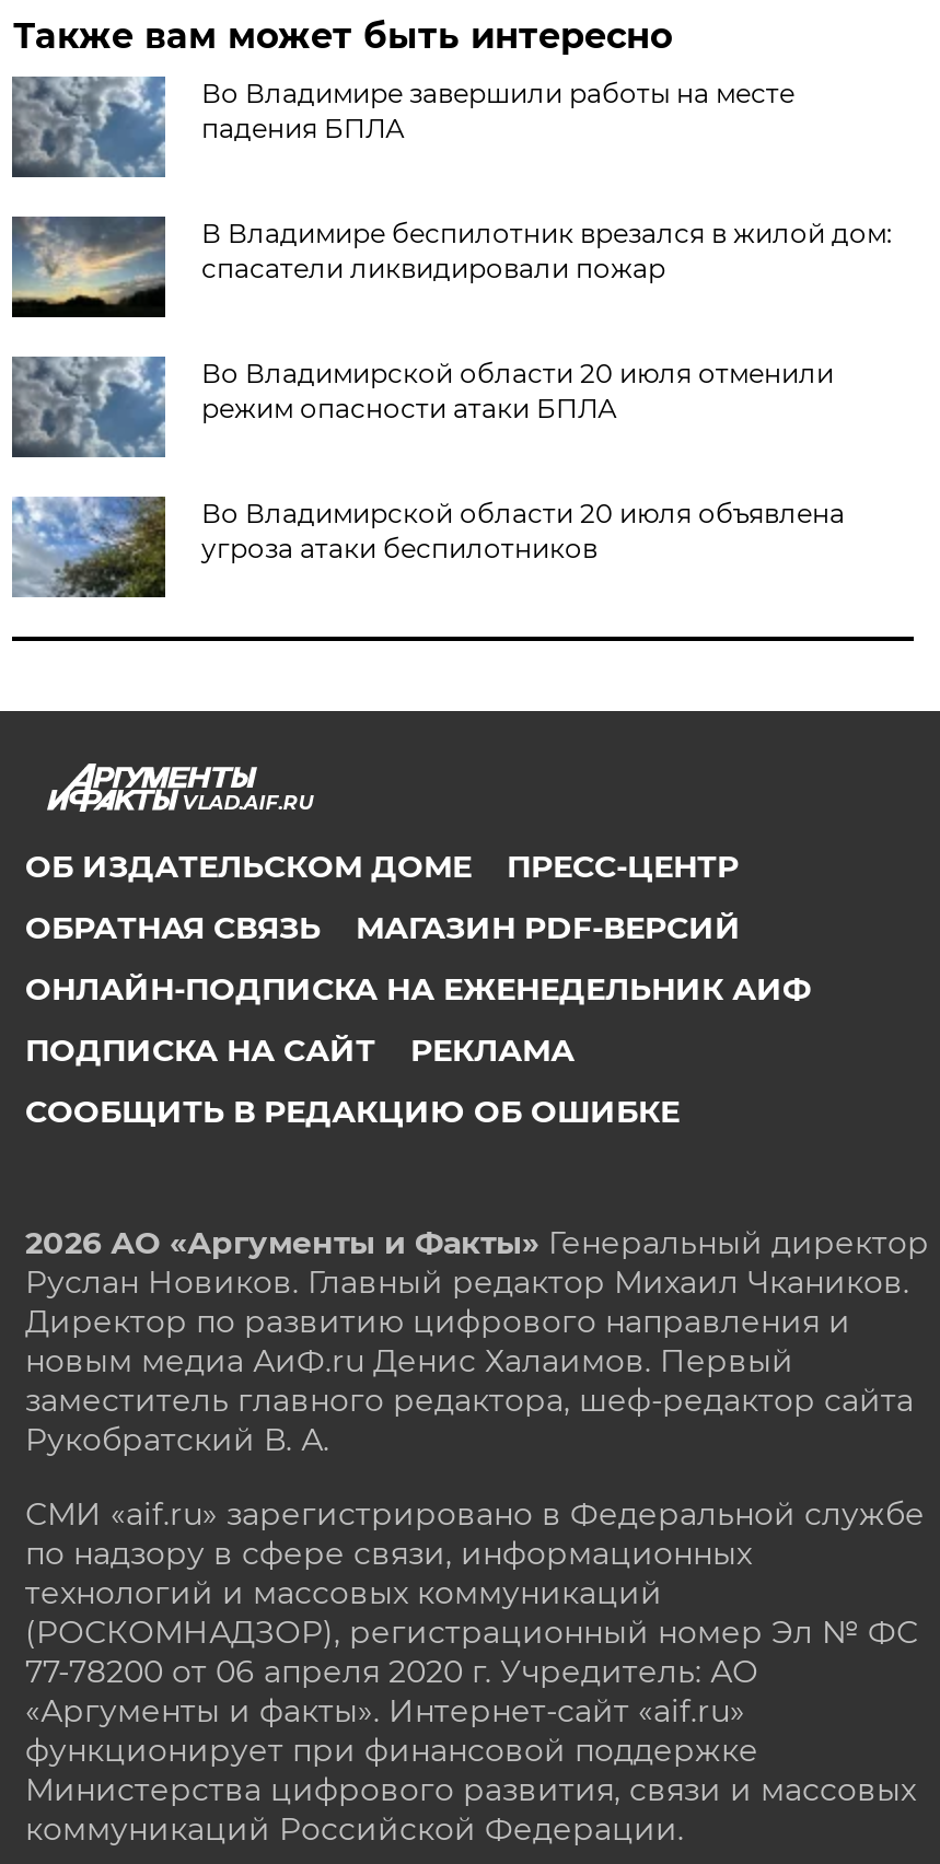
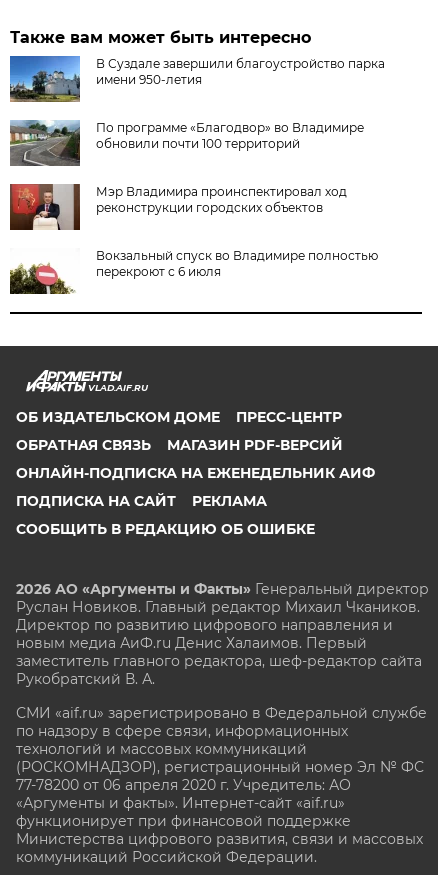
[10,74,794,179] [image] | Во Владимире завершили работы на месте | падения БПЛА -> [9,55,385,103] [image] | В Суздале завершили благоустройство парка | имени 950-летия
[10,214,893,319] [image] | В Владимире беспилотник врезался в жилой дом: | спасатели ликвидировали пожар -> [9,120,364,167] [image] | По программе «Благодвор» во Владимире | обновили почти 100 территорий
[10,354,834,459] [image] | Во Владимирской области 20 июля отменили | режим опасности атаки БПЛА -> [9,183,347,231] [image] | Мэр Владимира проинспектировал ход | реконструкции городских объектов
[10,494,845,599] [image] | Во Владимирской области 20 июля объявлена | угроза атаки беспилотников -> [9,248,378,295] [image] | Вокзальный спуск во Владимире полностью | перекроют с 6 июля

